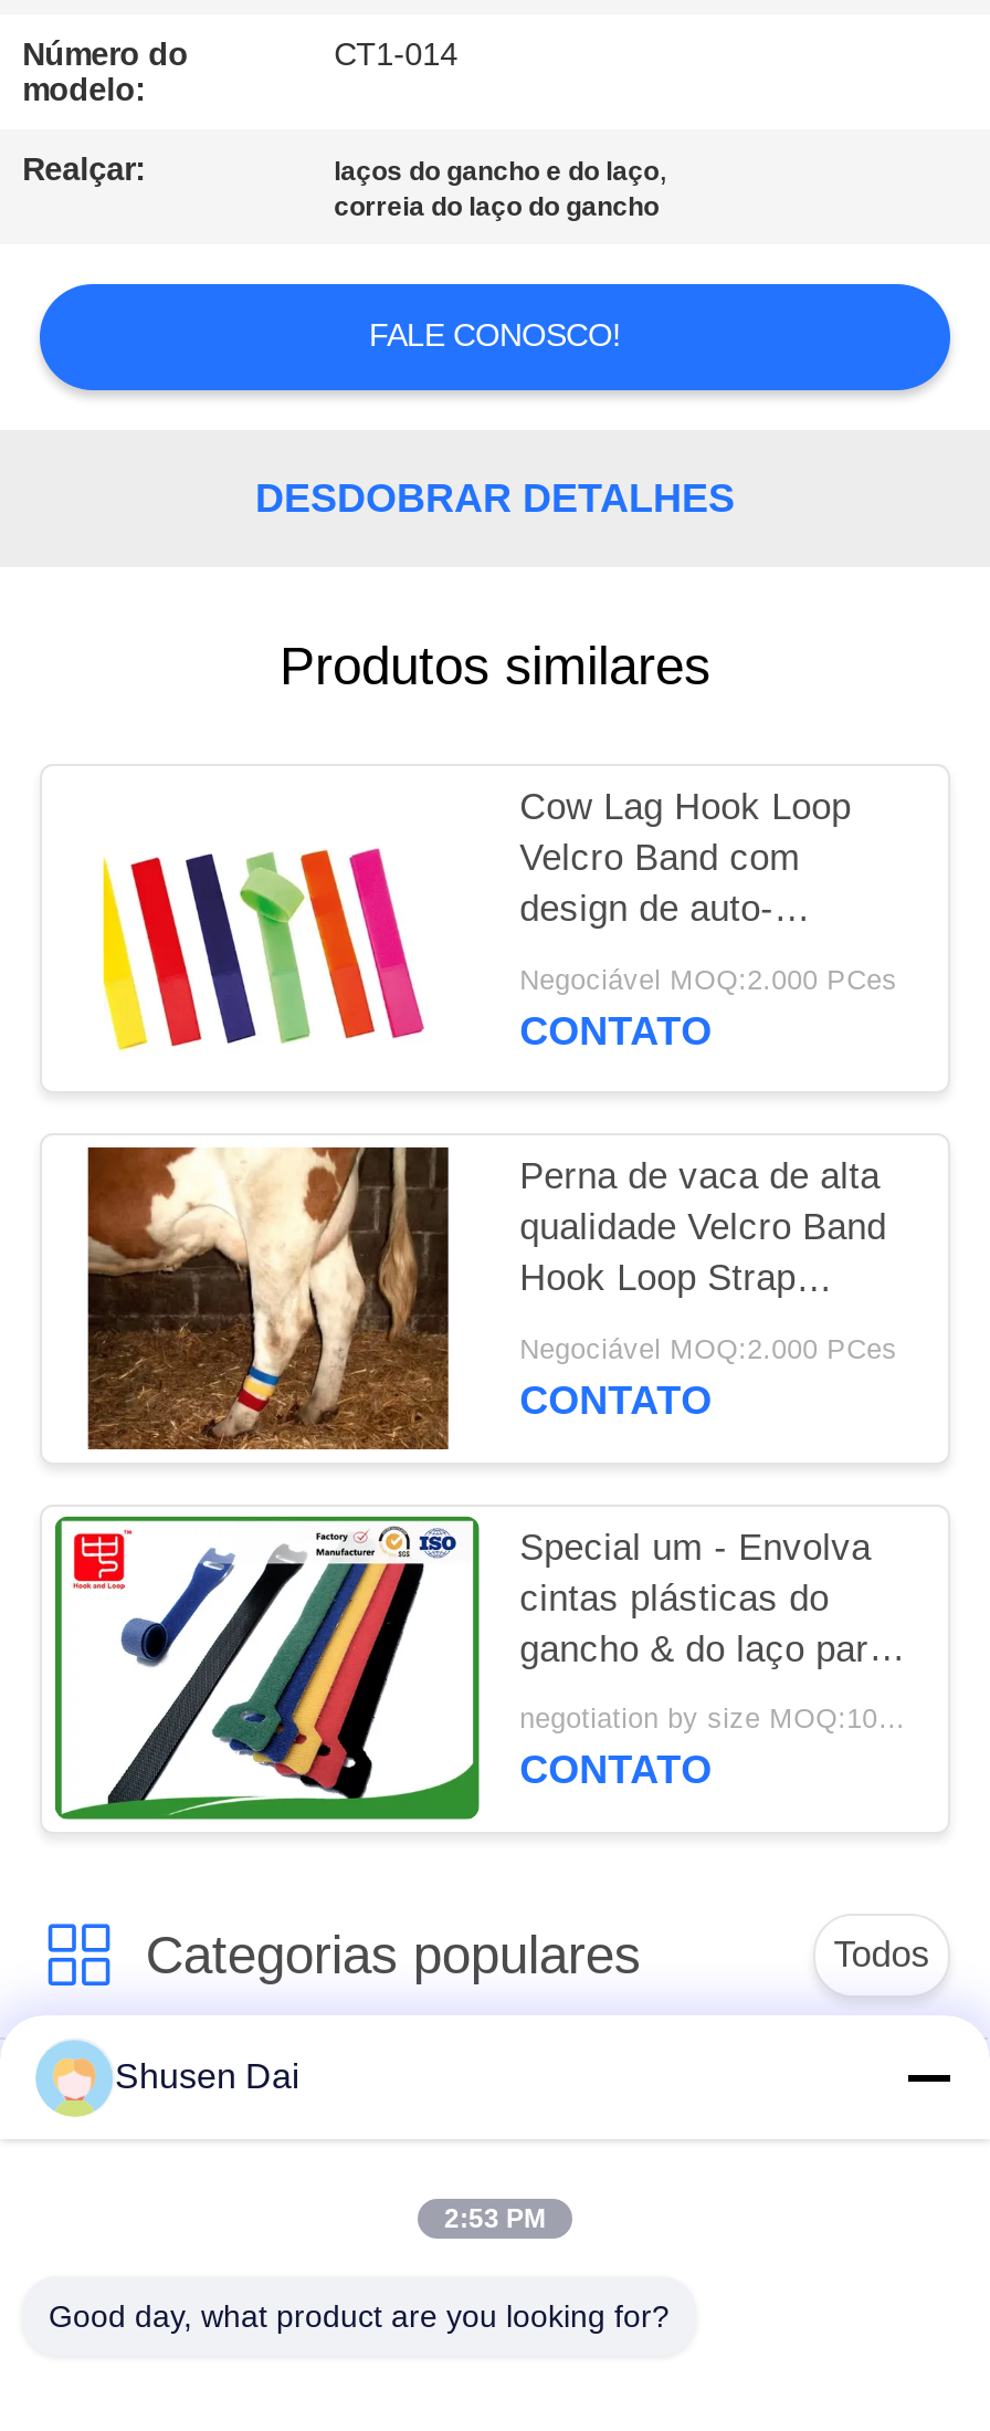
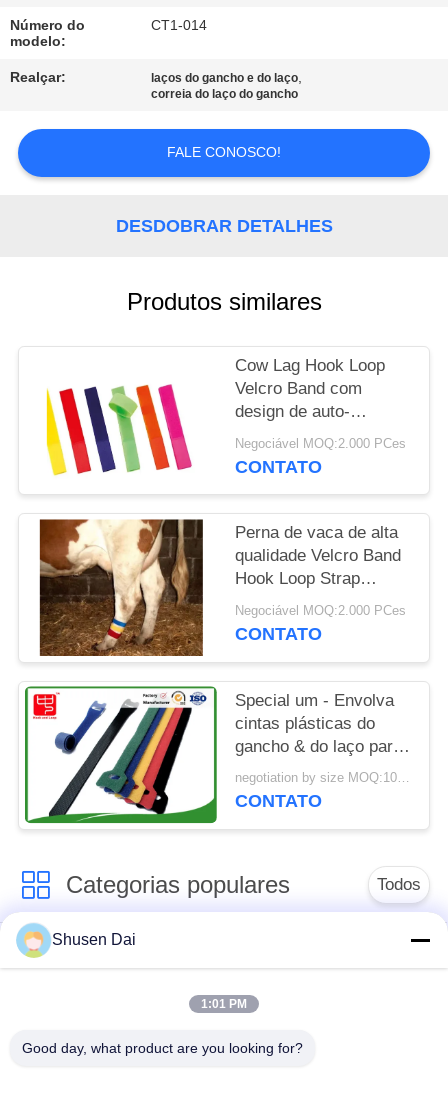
[444,2203,546,2234] 2:53 PM -> [201,997,247,1011] 1:01 PM

